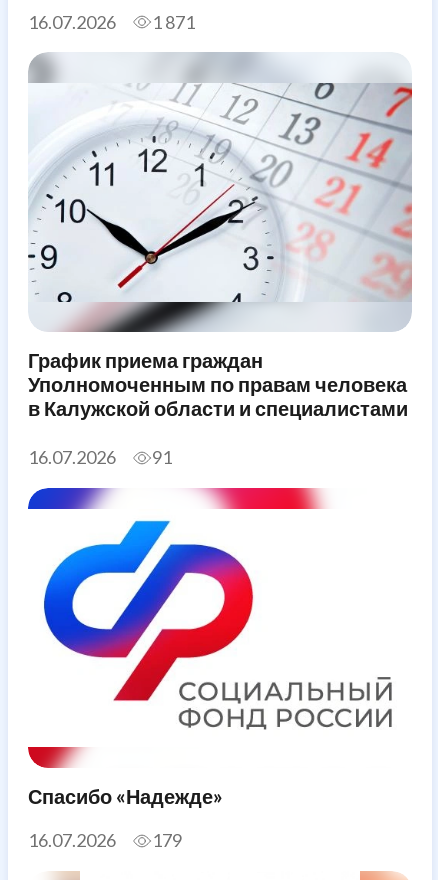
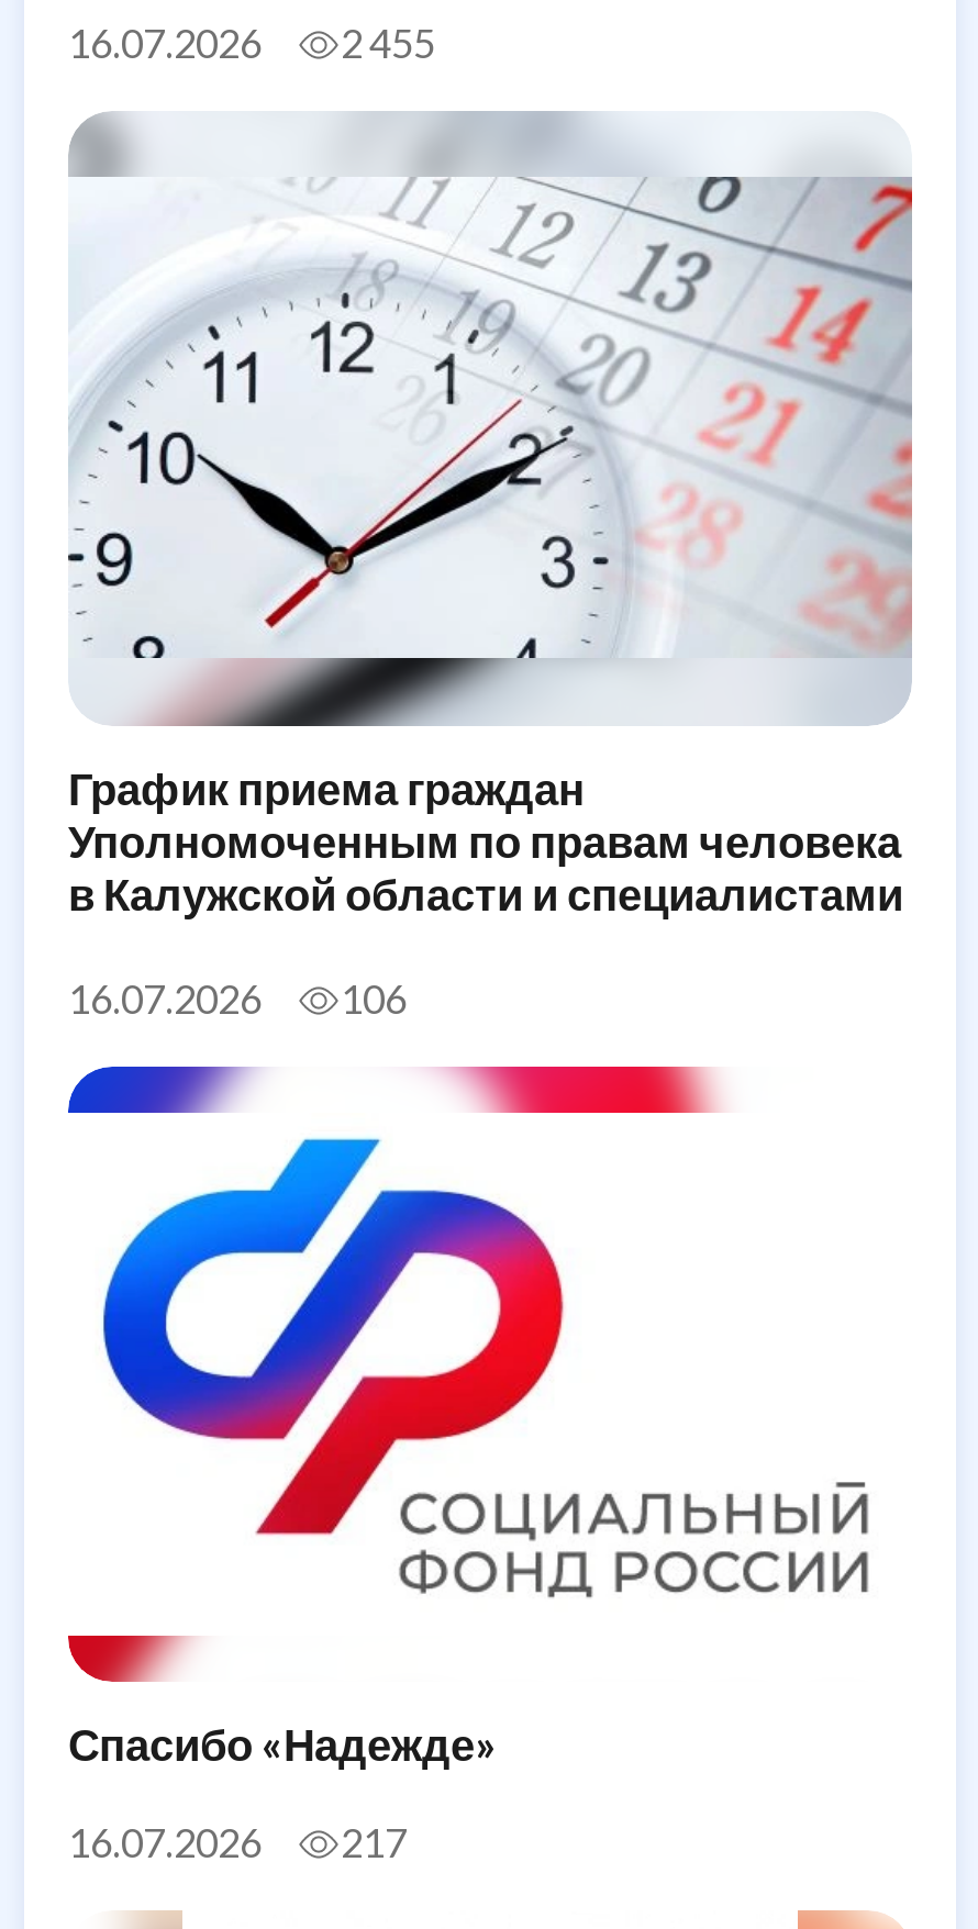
[28,11,195,33] 16.07.2026 1 871 -> [68,19,435,67] 16.07.2026 2 455
[28,446,172,468] 16.07.2026 91 -> [68,975,407,1024] 16.07.2026 106
[28,829,182,851] 16.07.2026 179 -> [68,1818,407,1866] 16.07.2026 217

